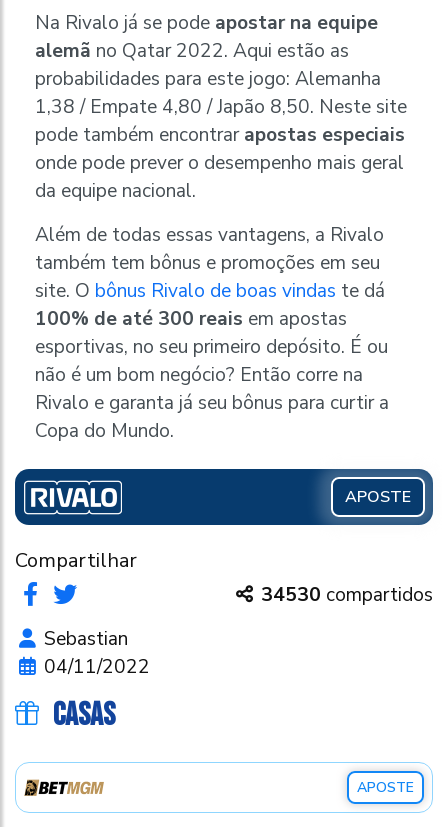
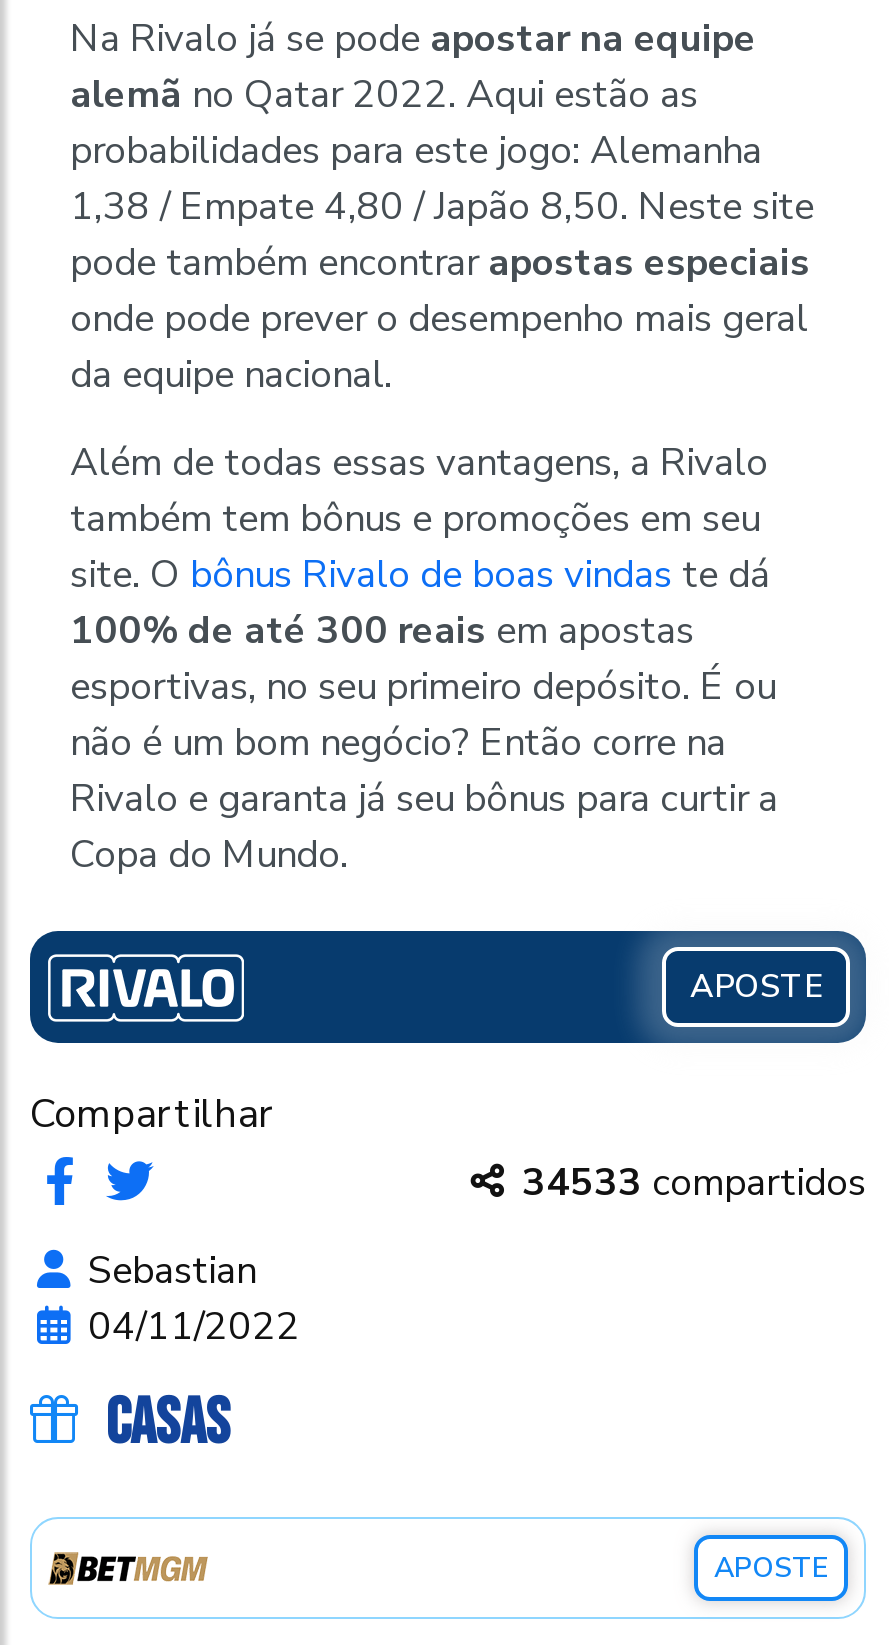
[261,582,433,608] 34530 compartidos -> [522,1157,866,1209] 34533 compartidos

